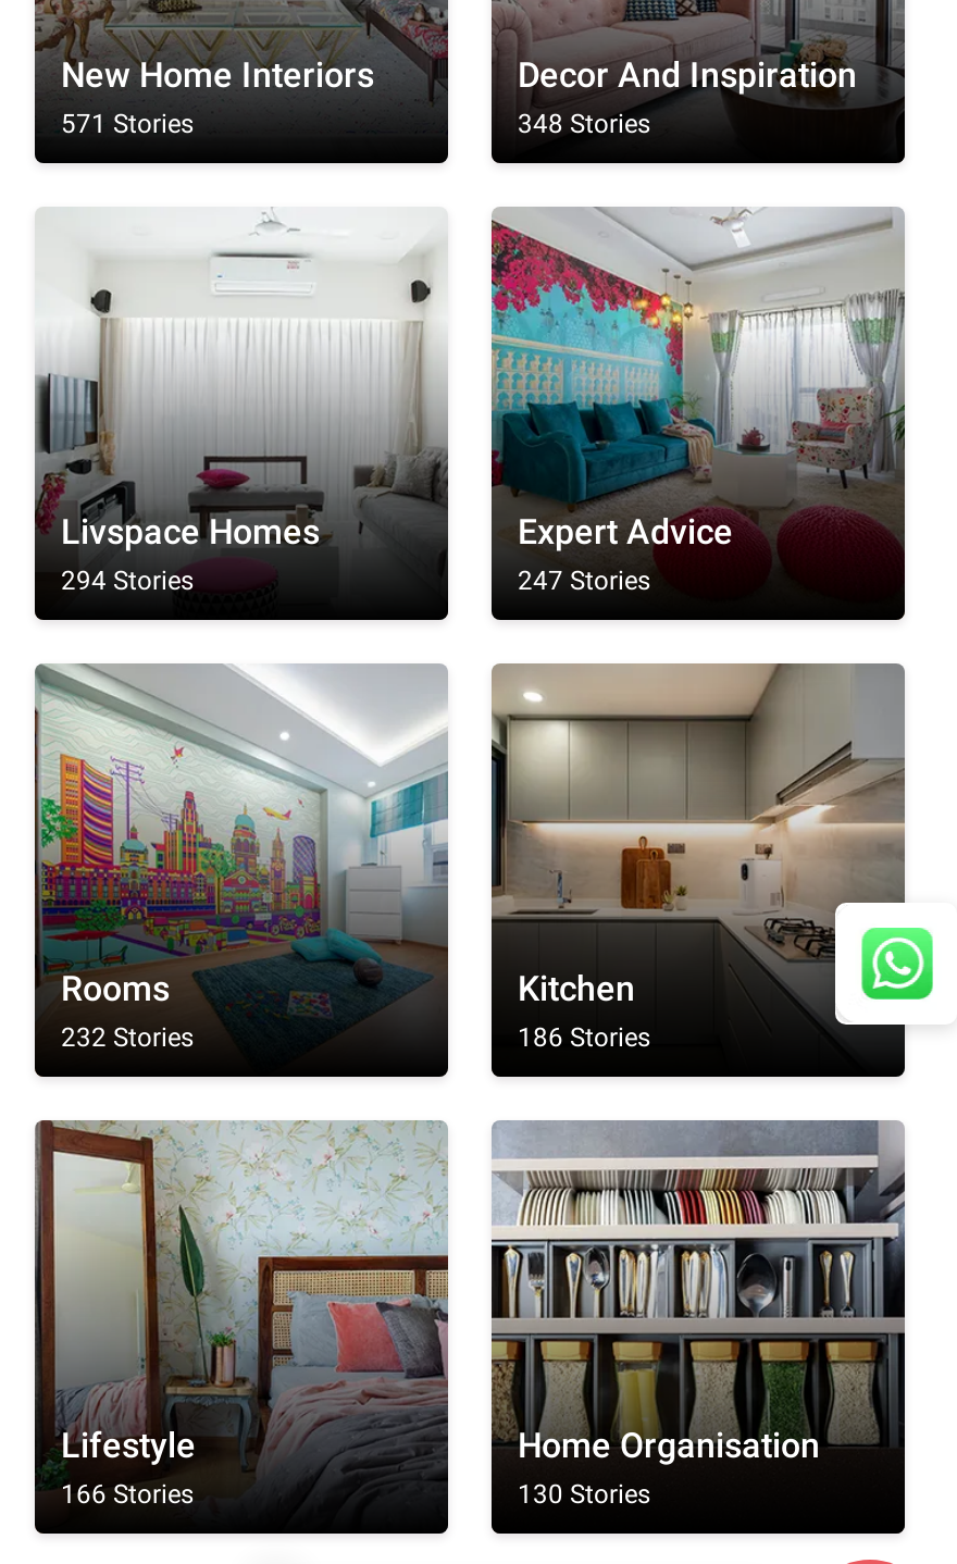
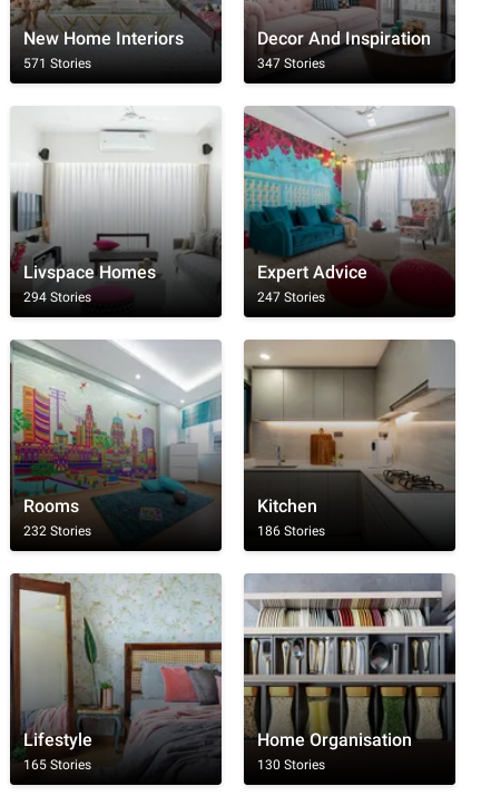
[518,109,650,140] 348 Stories -> [257,56,325,72] 347 Stories
[833,901,935,1027] [image] -> [420,462,470,524] [image]
[61,1480,194,1510] 166 Stories -> [23,757,91,773] 165 Stories

